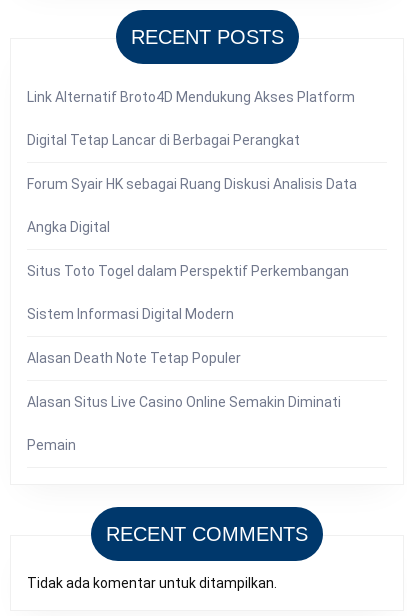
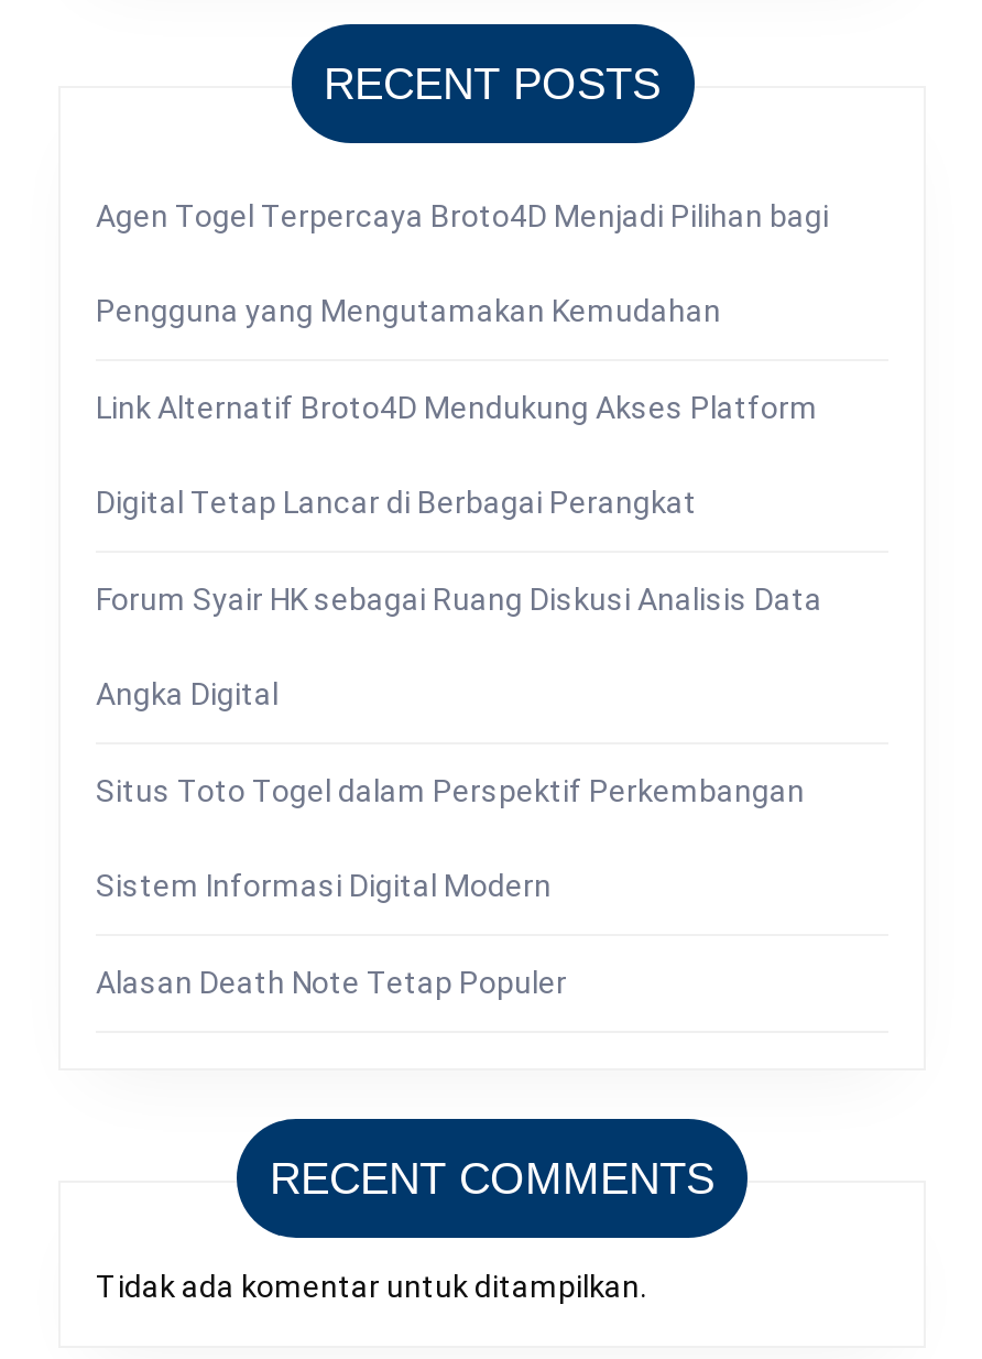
none -> [96,198,829,328] Agen Togel Terpercaya Broto4D Menjadi Pilihan bagi | Pengguna yang Mengutamakan Kemudahan
moved [27,89,357,366] -> [96,390,822,1000]: Link Alternatif Broto4D Mendukung Akses Platform | Digital Tetap Lancar di Berbagai Perangkat | Forum Syair HK sebagai Ruang Diskusi Analisis Data | Angka Digital | Situs Toto Togel dalam Perspektif Perkembangan | Sistem Informasi Digital Modern | Alasan Death Note Tetap Populer
[27,394,341,453] Alasan Situs Live Casino Online Semakin Diminati | Pemain -> none

